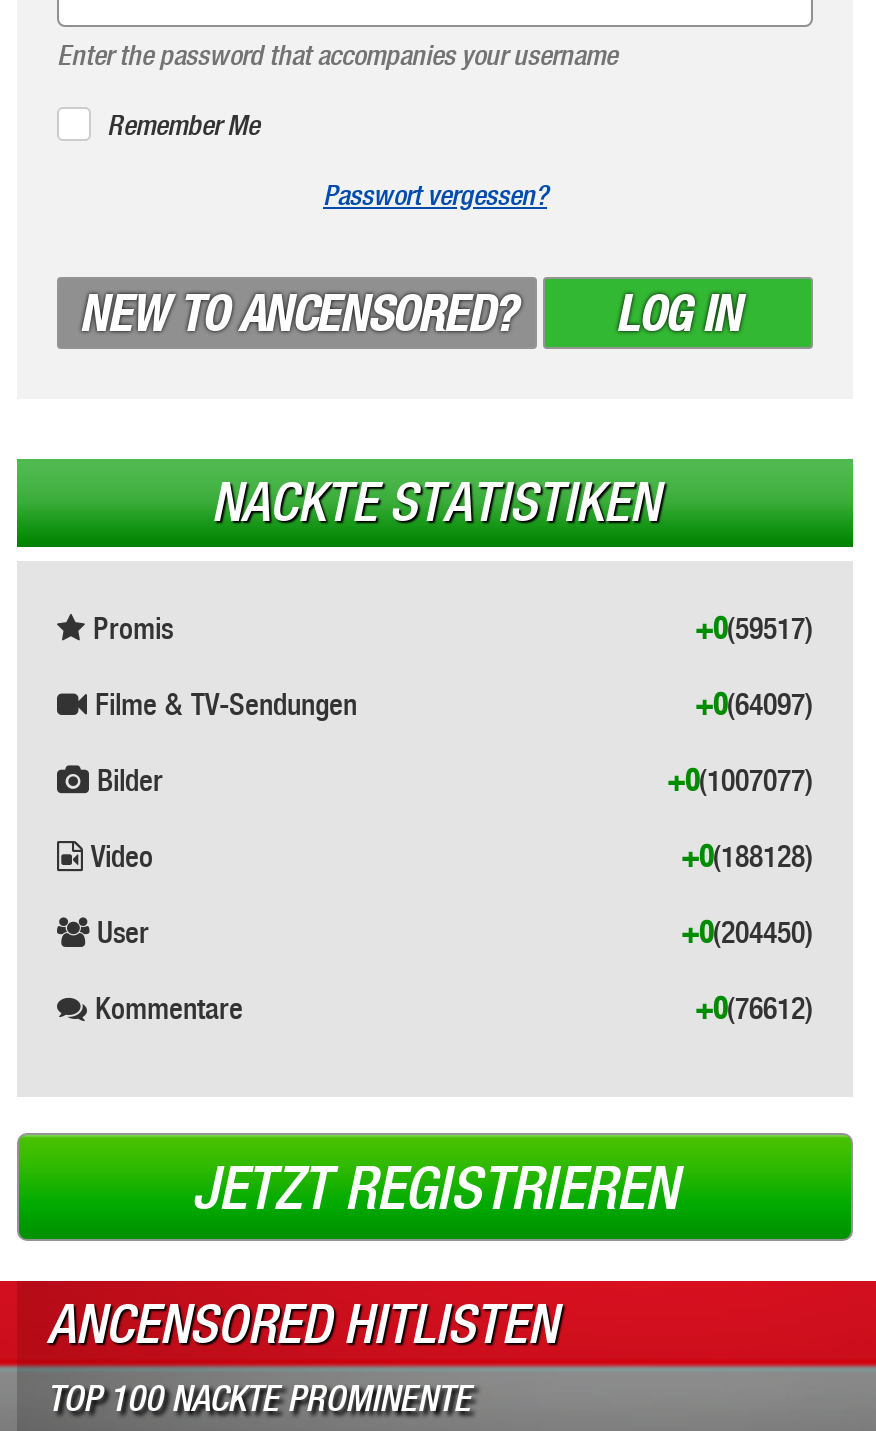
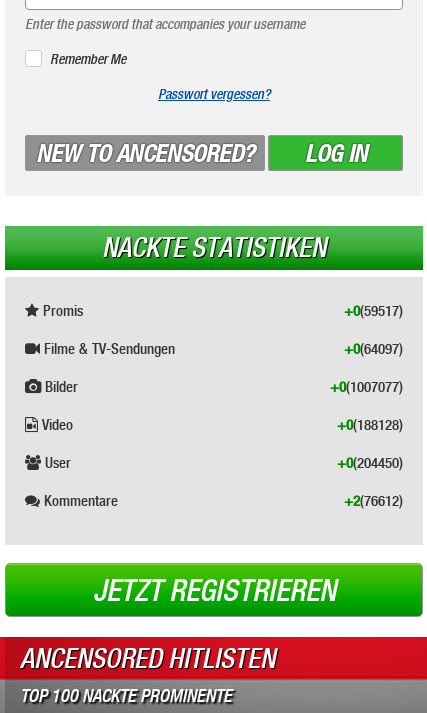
[695,991,813,1027] +0 (76612) -> [344,492,403,510] +2 (76612)

